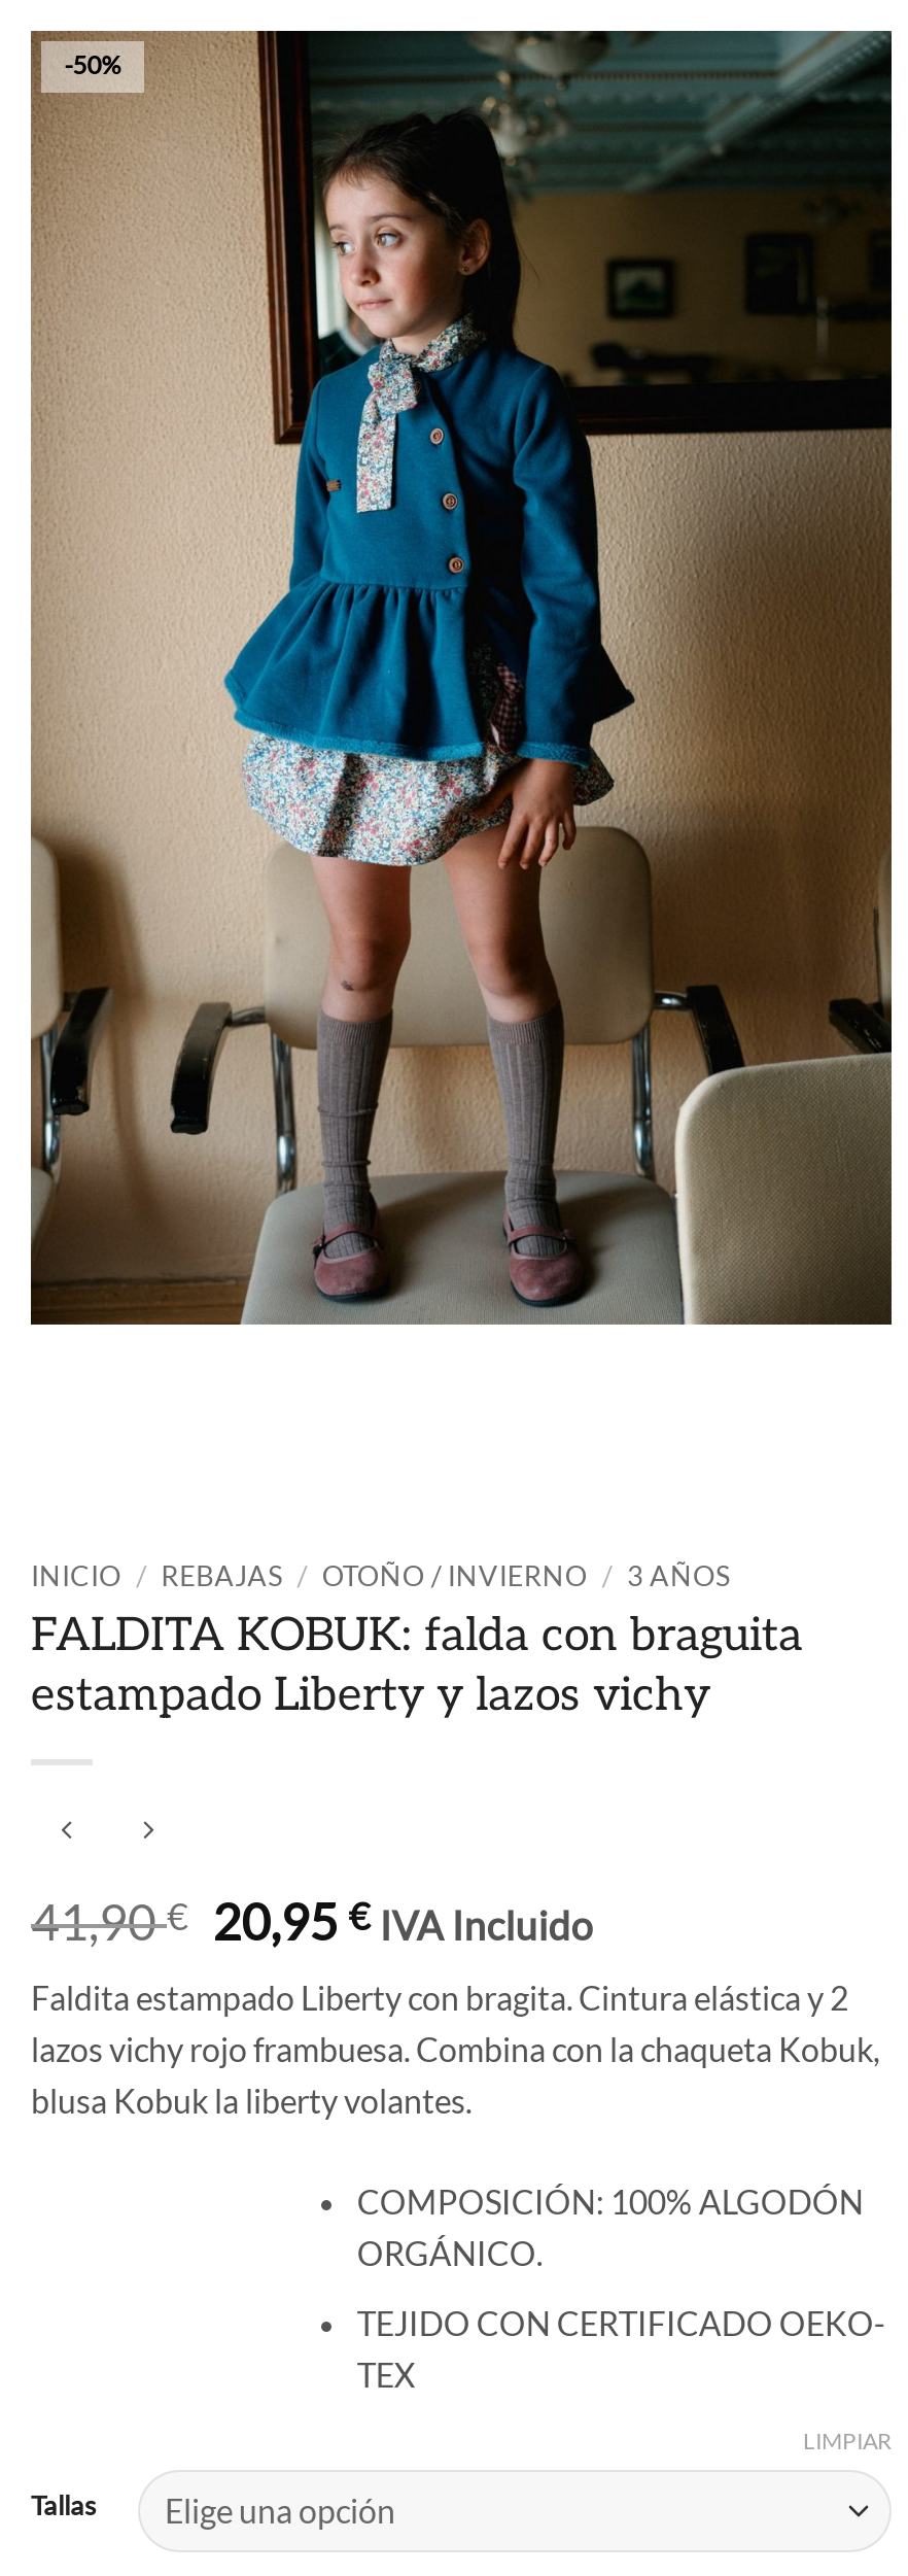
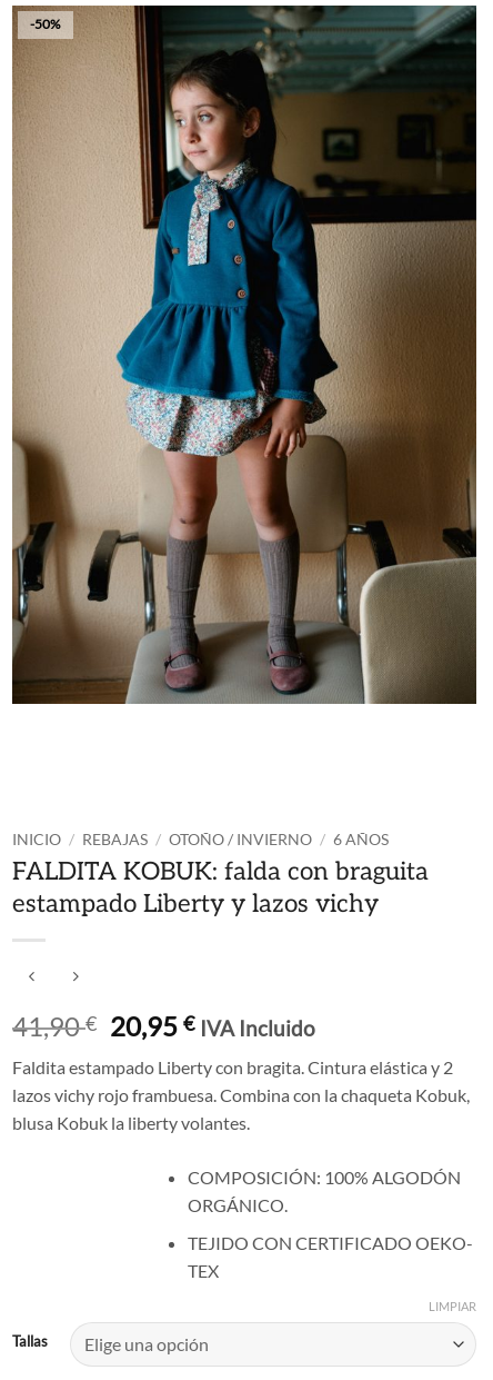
[31,1560,730,1593] INICIO / REBAJAS / OTOÑO / INVIERNO / 3 AÑOS -> [12,831,389,849] INICIO / REBAJAS / OTOÑO / INVIERNO / 6 AÑOS

